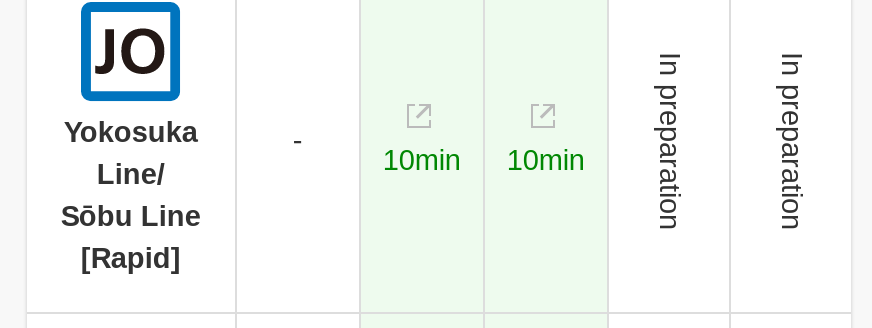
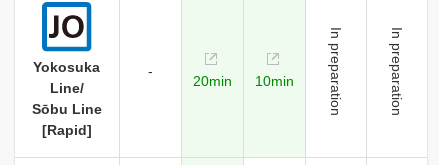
[383,144,585,176] 10min 10min -> [193,73,294,89] 20min 10min

